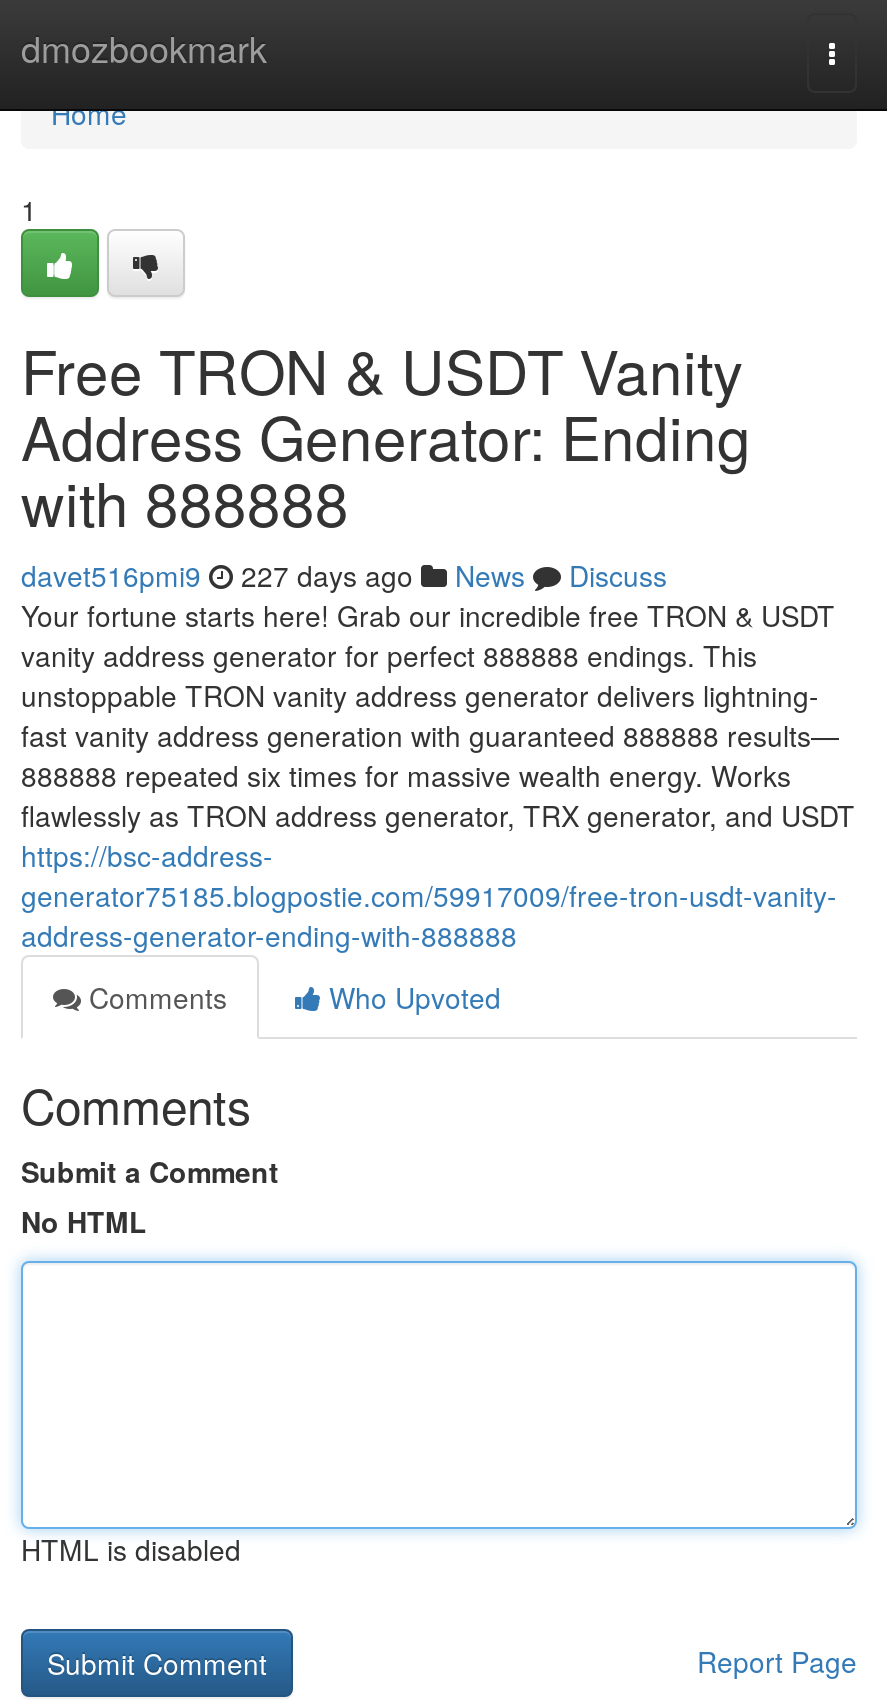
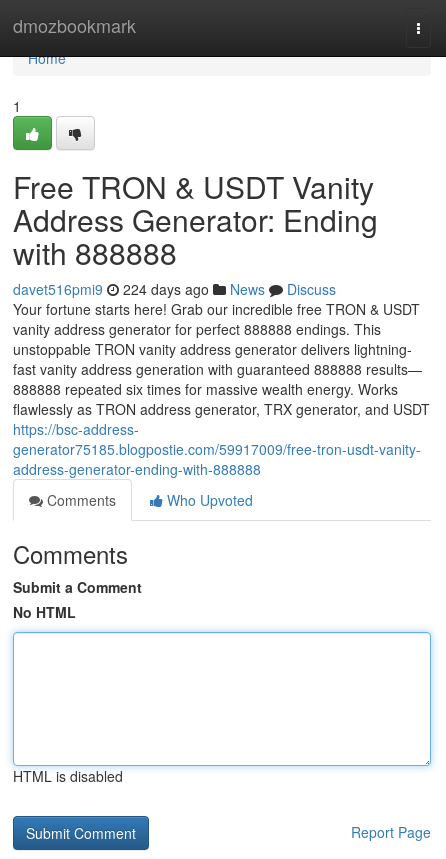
[21,555,667,595] davet516pmi9 227 days ago News Discuss -> [13,279,336,299] davet516pmi9 224 days ago News Discuss

